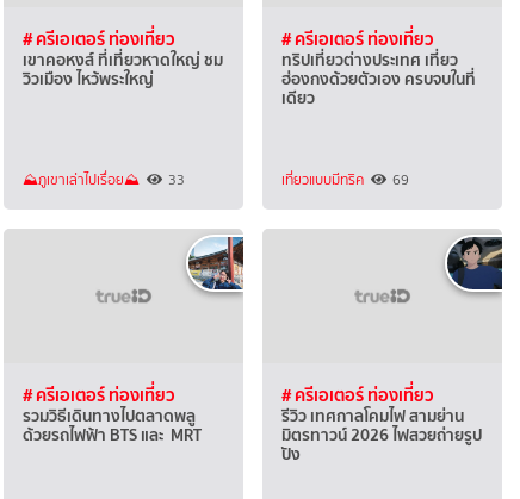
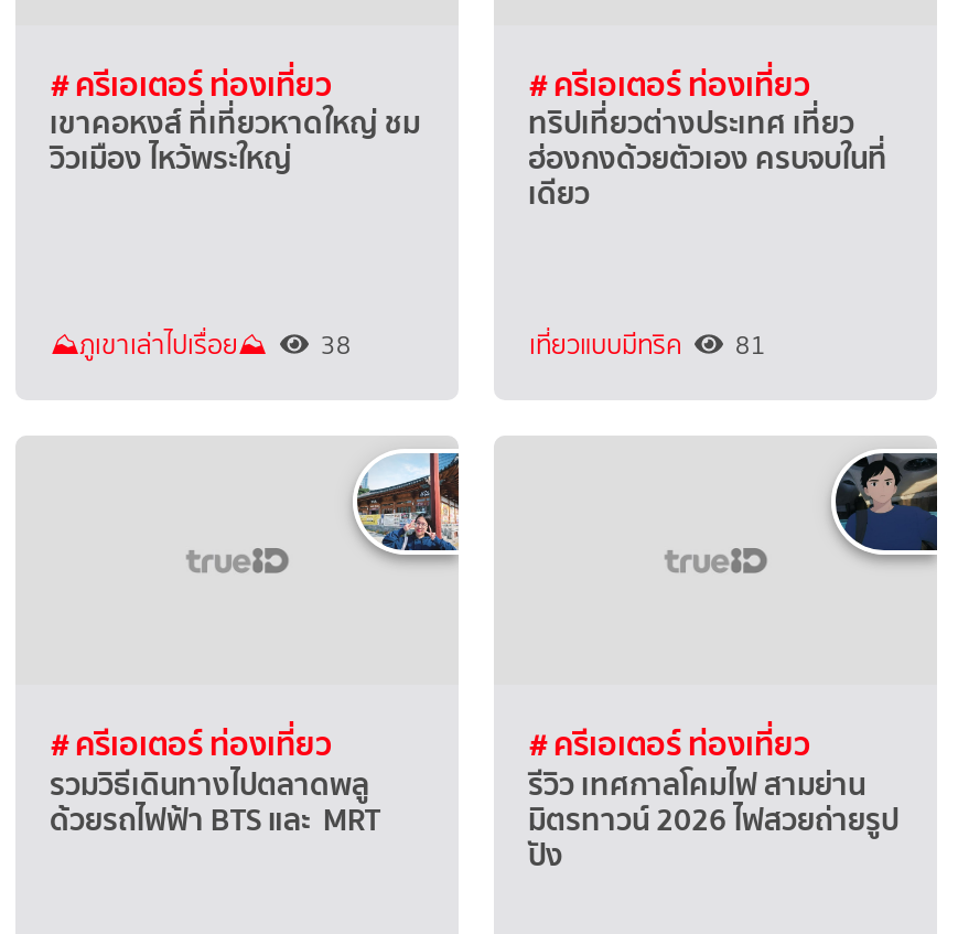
[169,169,185,190] 33 -> [321,325,351,365] 38
[281,169,410,190] เที่ยวแบบมีทริค 69 -> [529,325,766,365] เที่ยวแบบมีทริค 81

